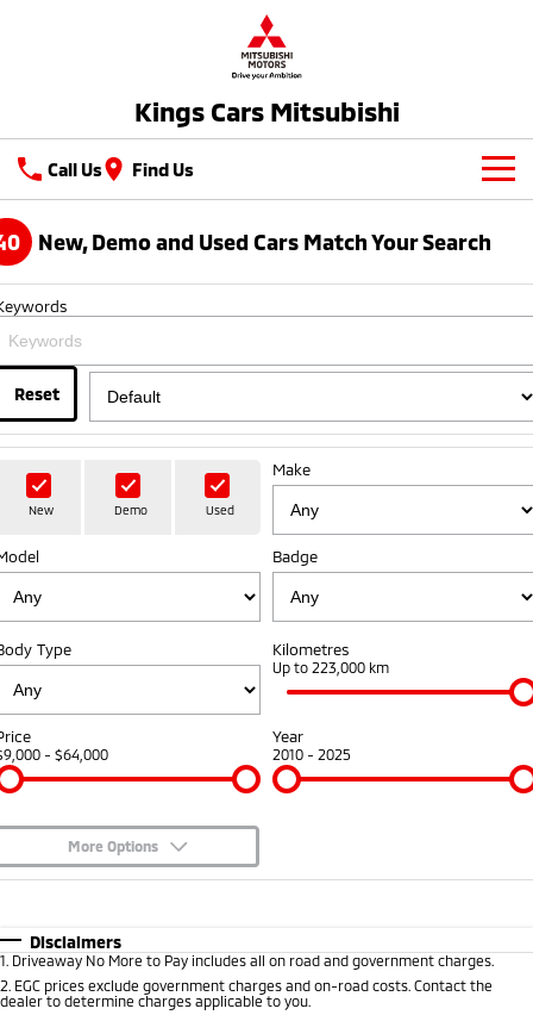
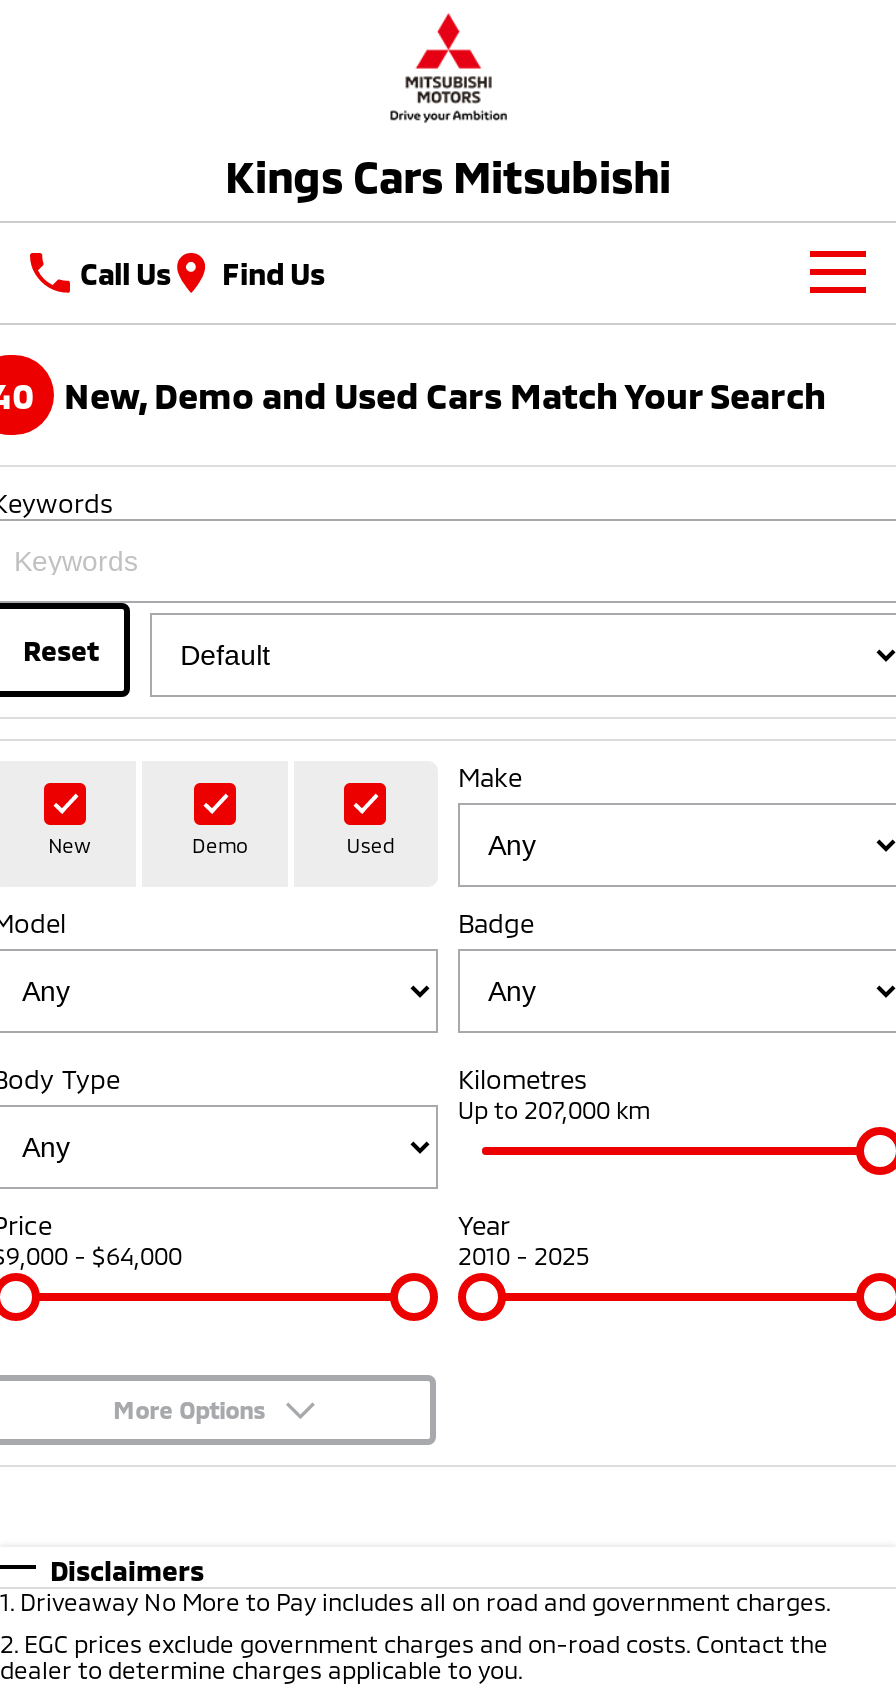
[272,658,389,675] Up to 223,000 km -> [458,1094,650,1122] Up to 207,000 km

